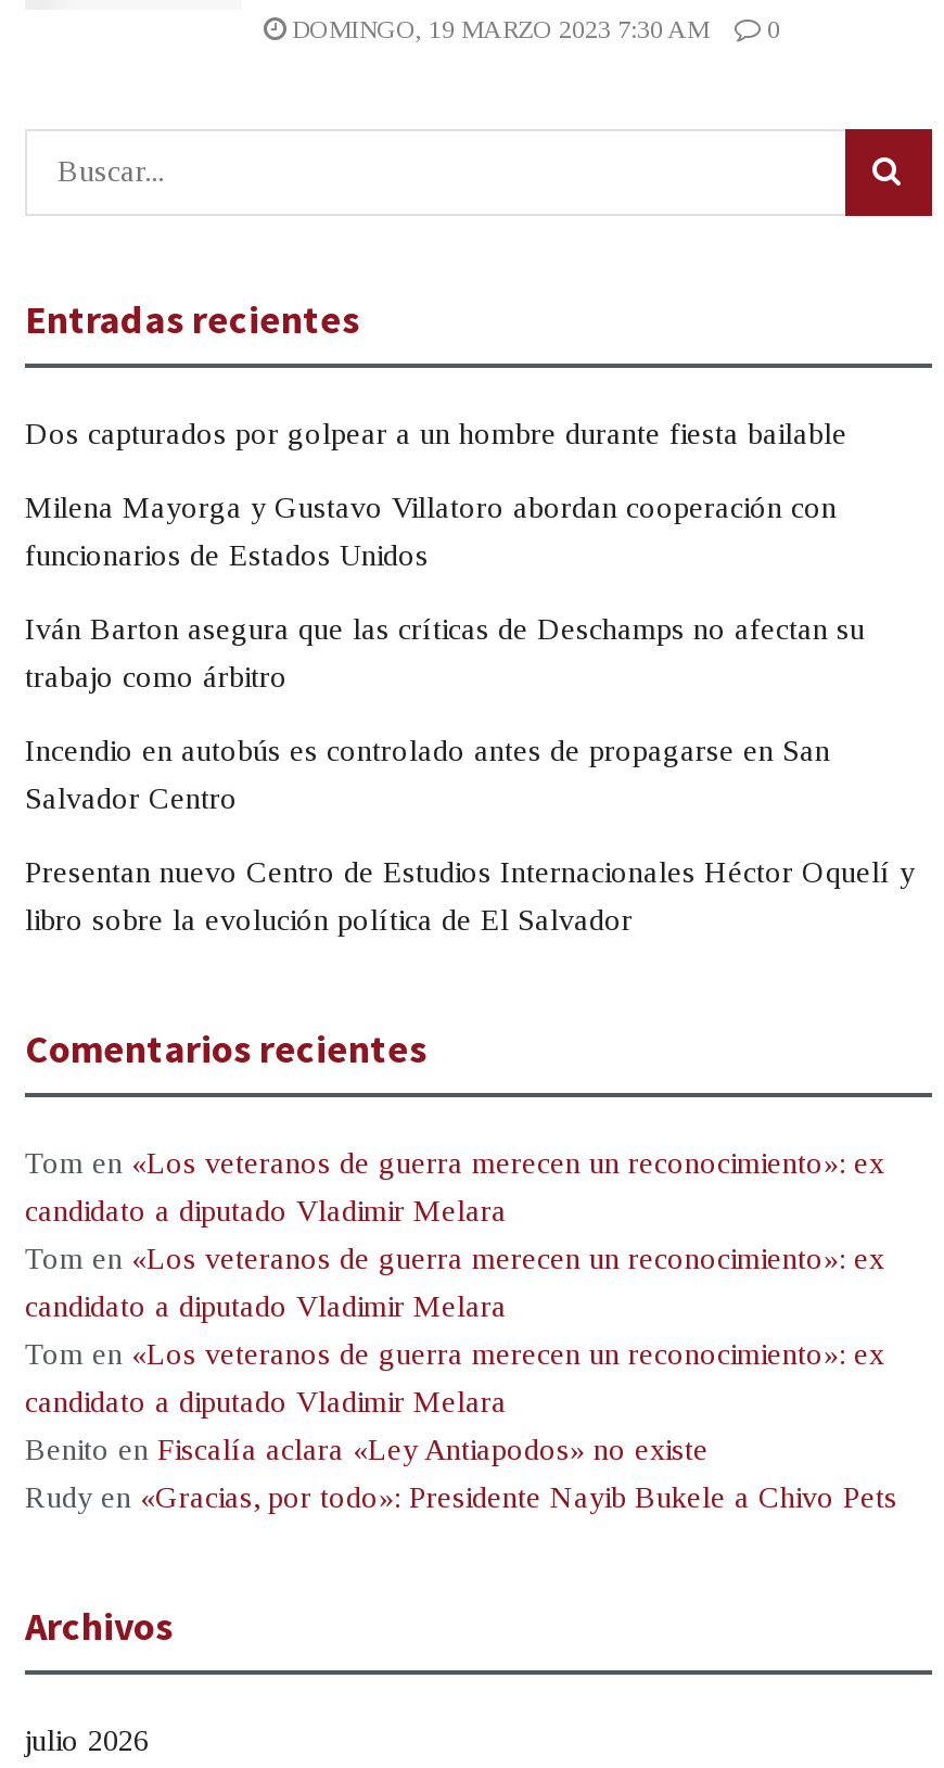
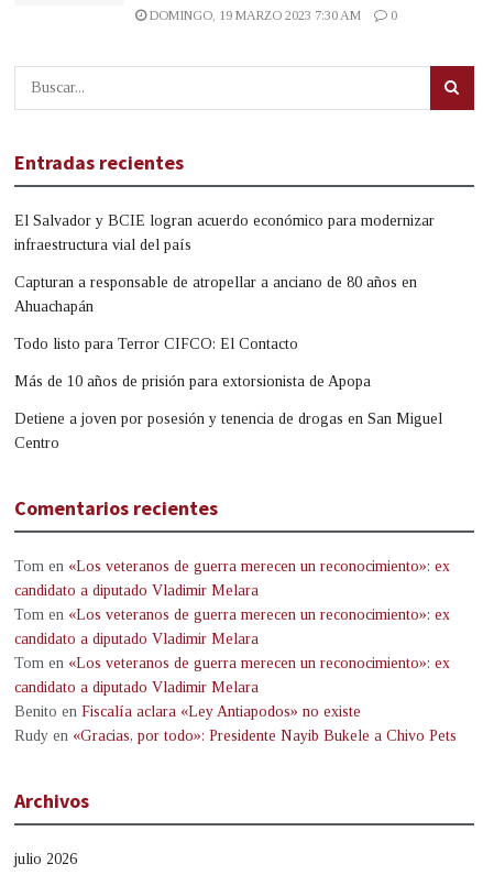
[25,417,915,936] Dos capturados por golpear a un hombre durante fiesta bailable | Milena Mayorga y Gustavo Villatoro abordan cooperación con | funcionarios de Estados Unidos | Iván Barton asegura que las críticas de Deschamps no afectan su | trabajo como árbitro | Incendio en autobús es controlado antes de propagarse en San | Salvador Centro | Presentan nuevo Centro de Estudios Internacionales Héctor Oquelí y | libro sobre la evolución política de El Salvador -> [14,212,442,451] El Salvador y BCIE logran acuerdo económico para modernizar | infraestructura vial del país | Capturan a responsable de atropellar a anciano de 80 años en | Ahuachapán | Todo listo para Terror CIFCO: El Contacto | Más de 10 años de prisión para extorsionista de Apopa | Detiene a joven por posesión y tenencia de drogas en San Miguel | Centro

